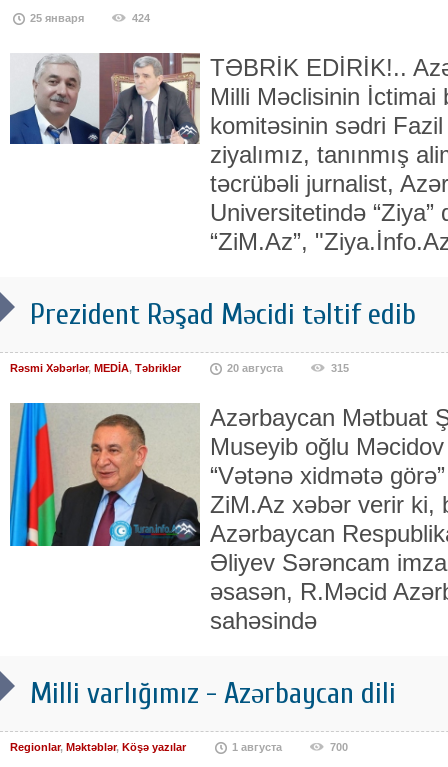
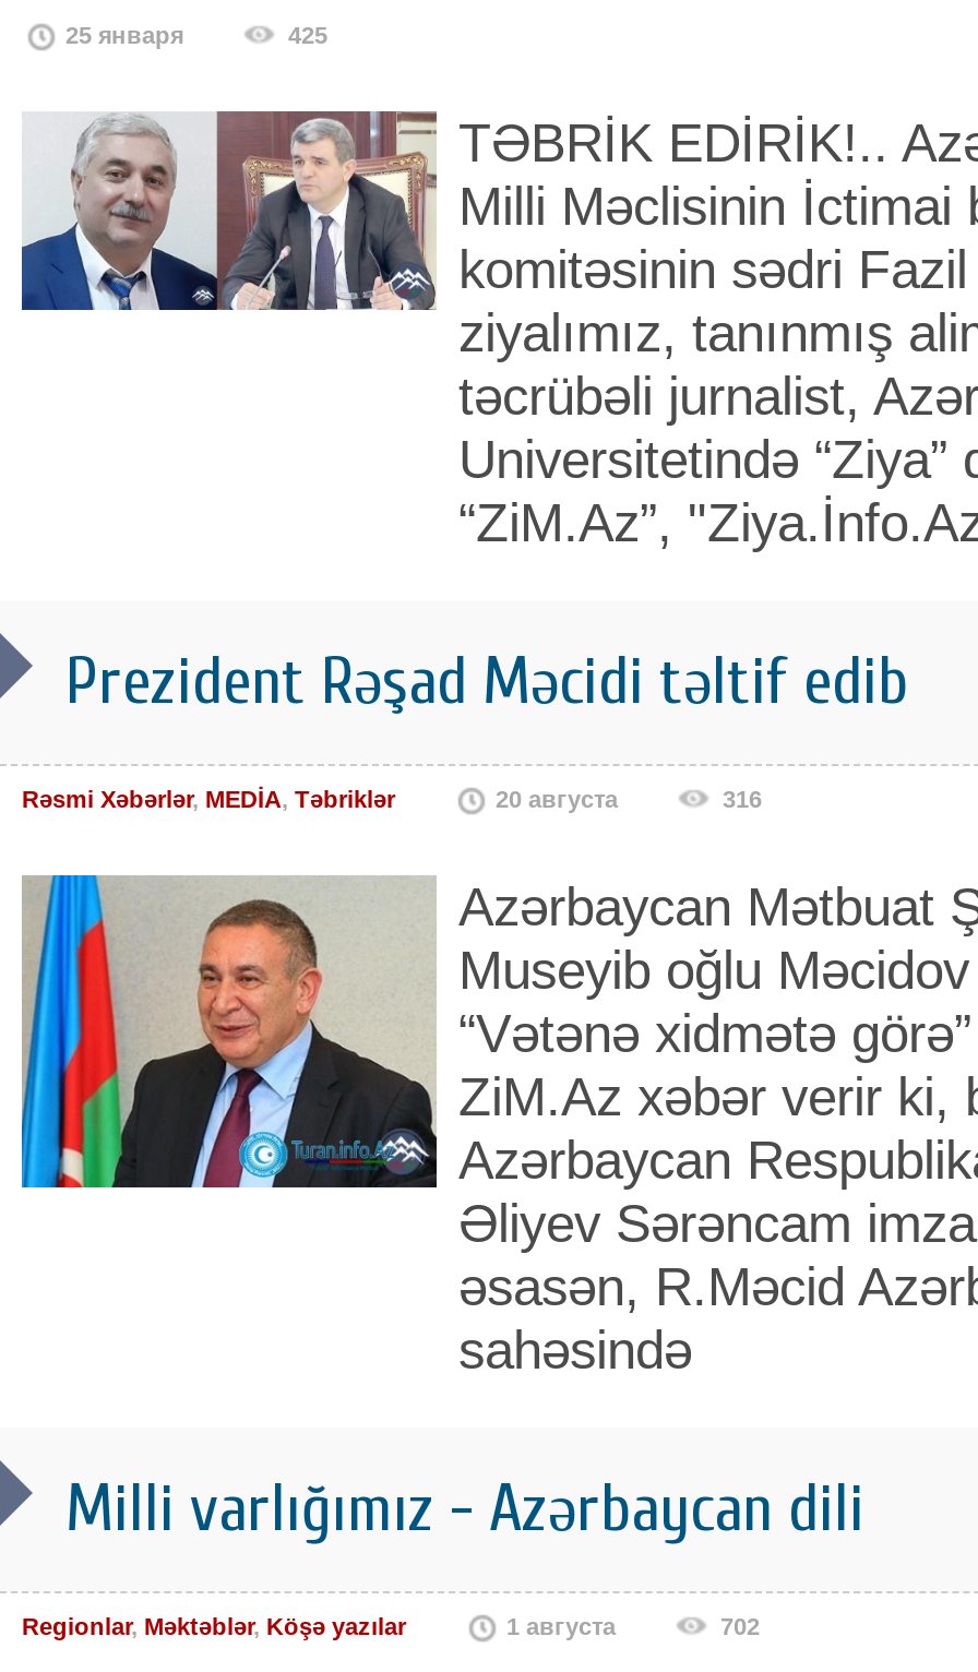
[132,12,150,24] 424 -> [288,21,327,48] 425
[331,362,349,374] 315 -> [723,785,762,812] 316
[330,741,348,753] 700 -> [720,1613,760,1639] 702

